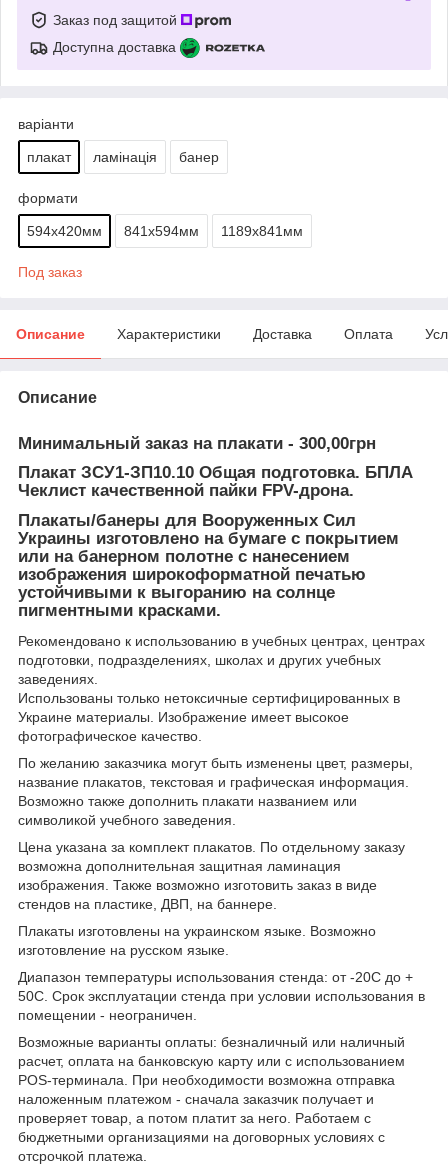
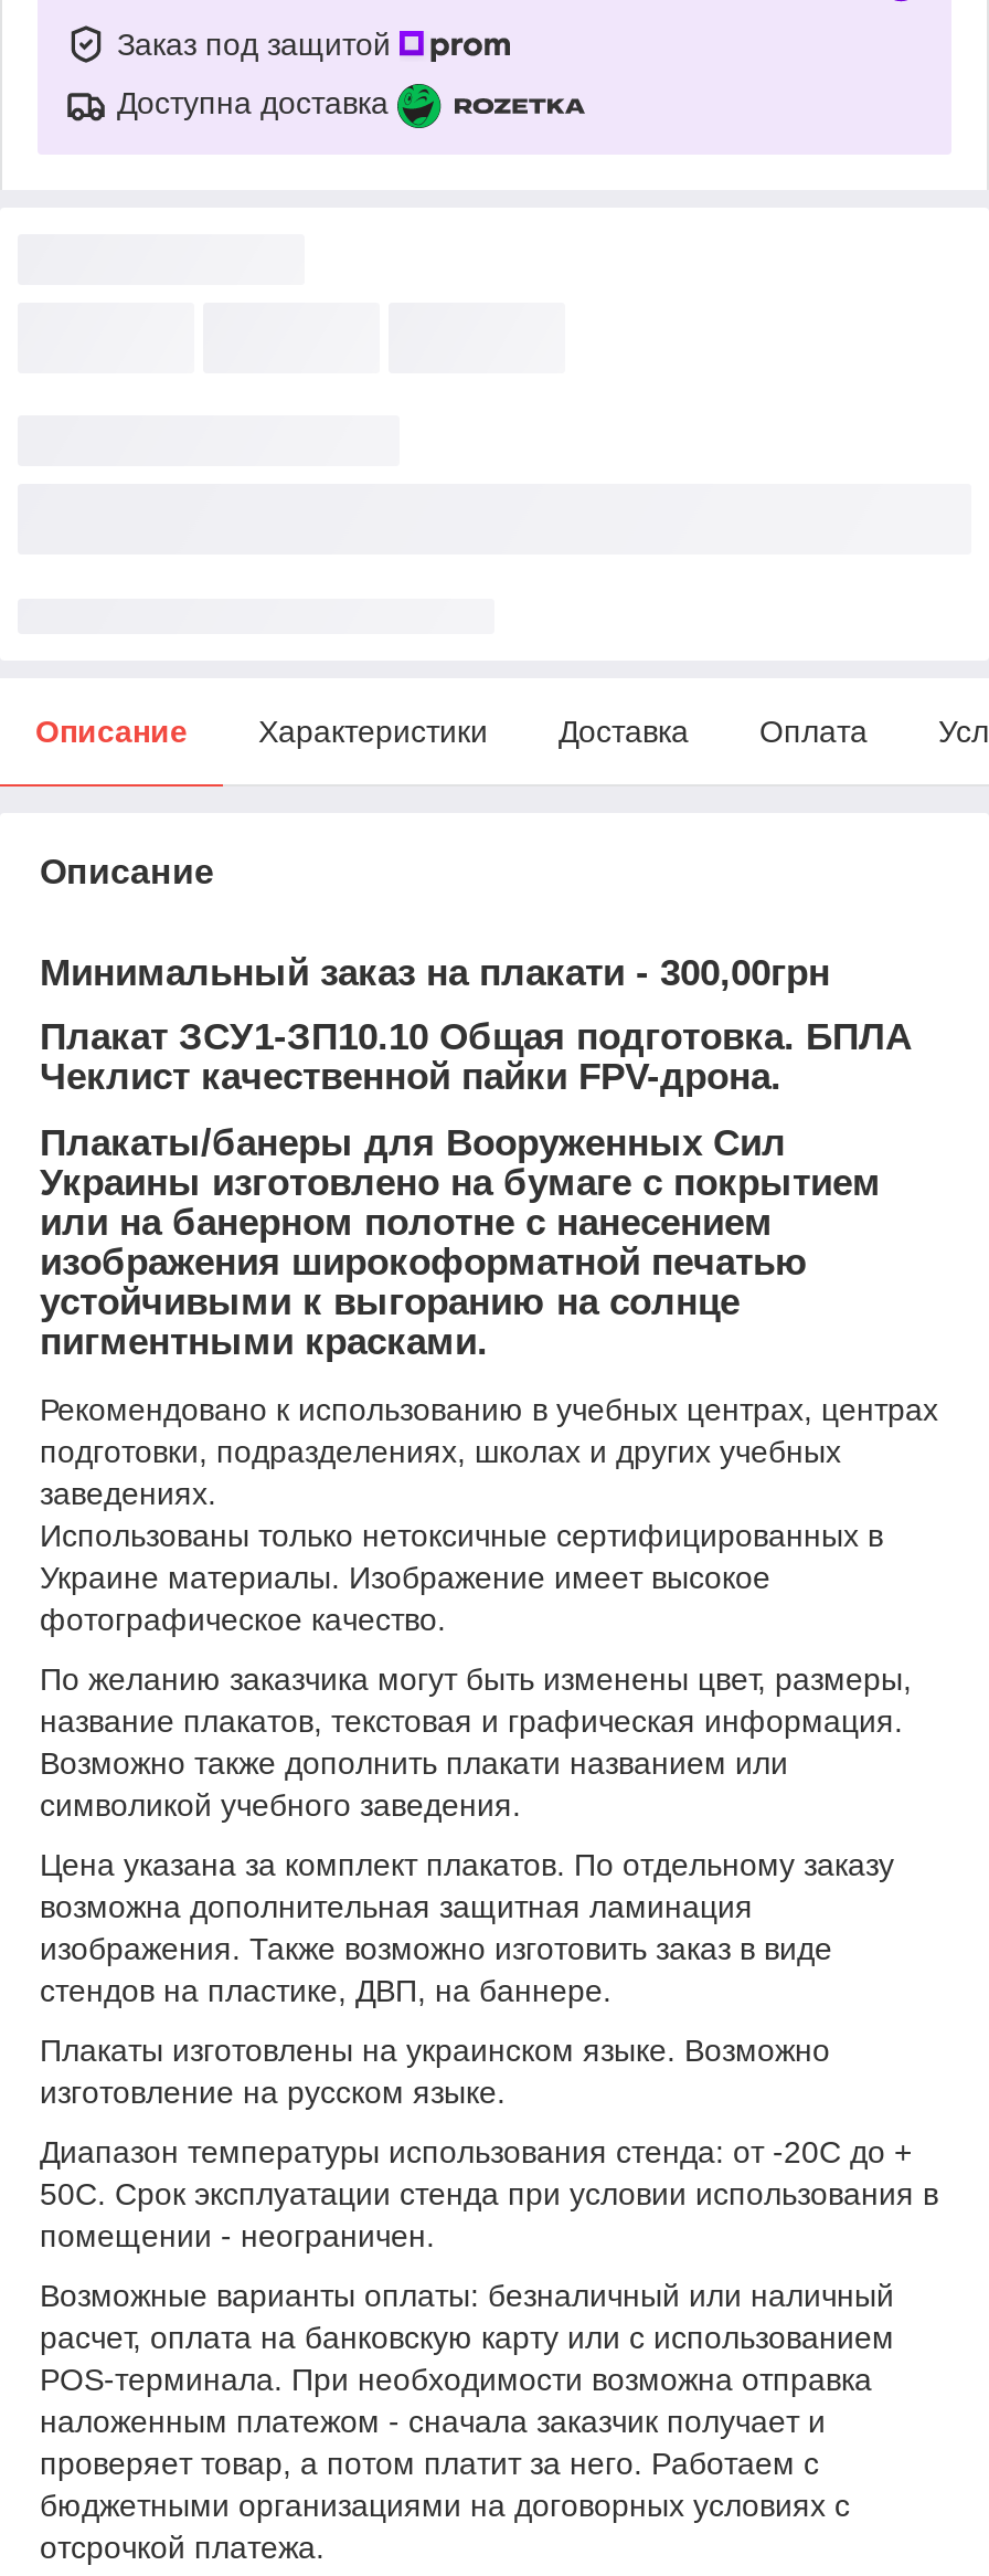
[18,116,303,280] варіанти | плакат | ламінація | банер | формати | 594х420мм | 841х594мм | 1189х841мм | Под заказ -> none

